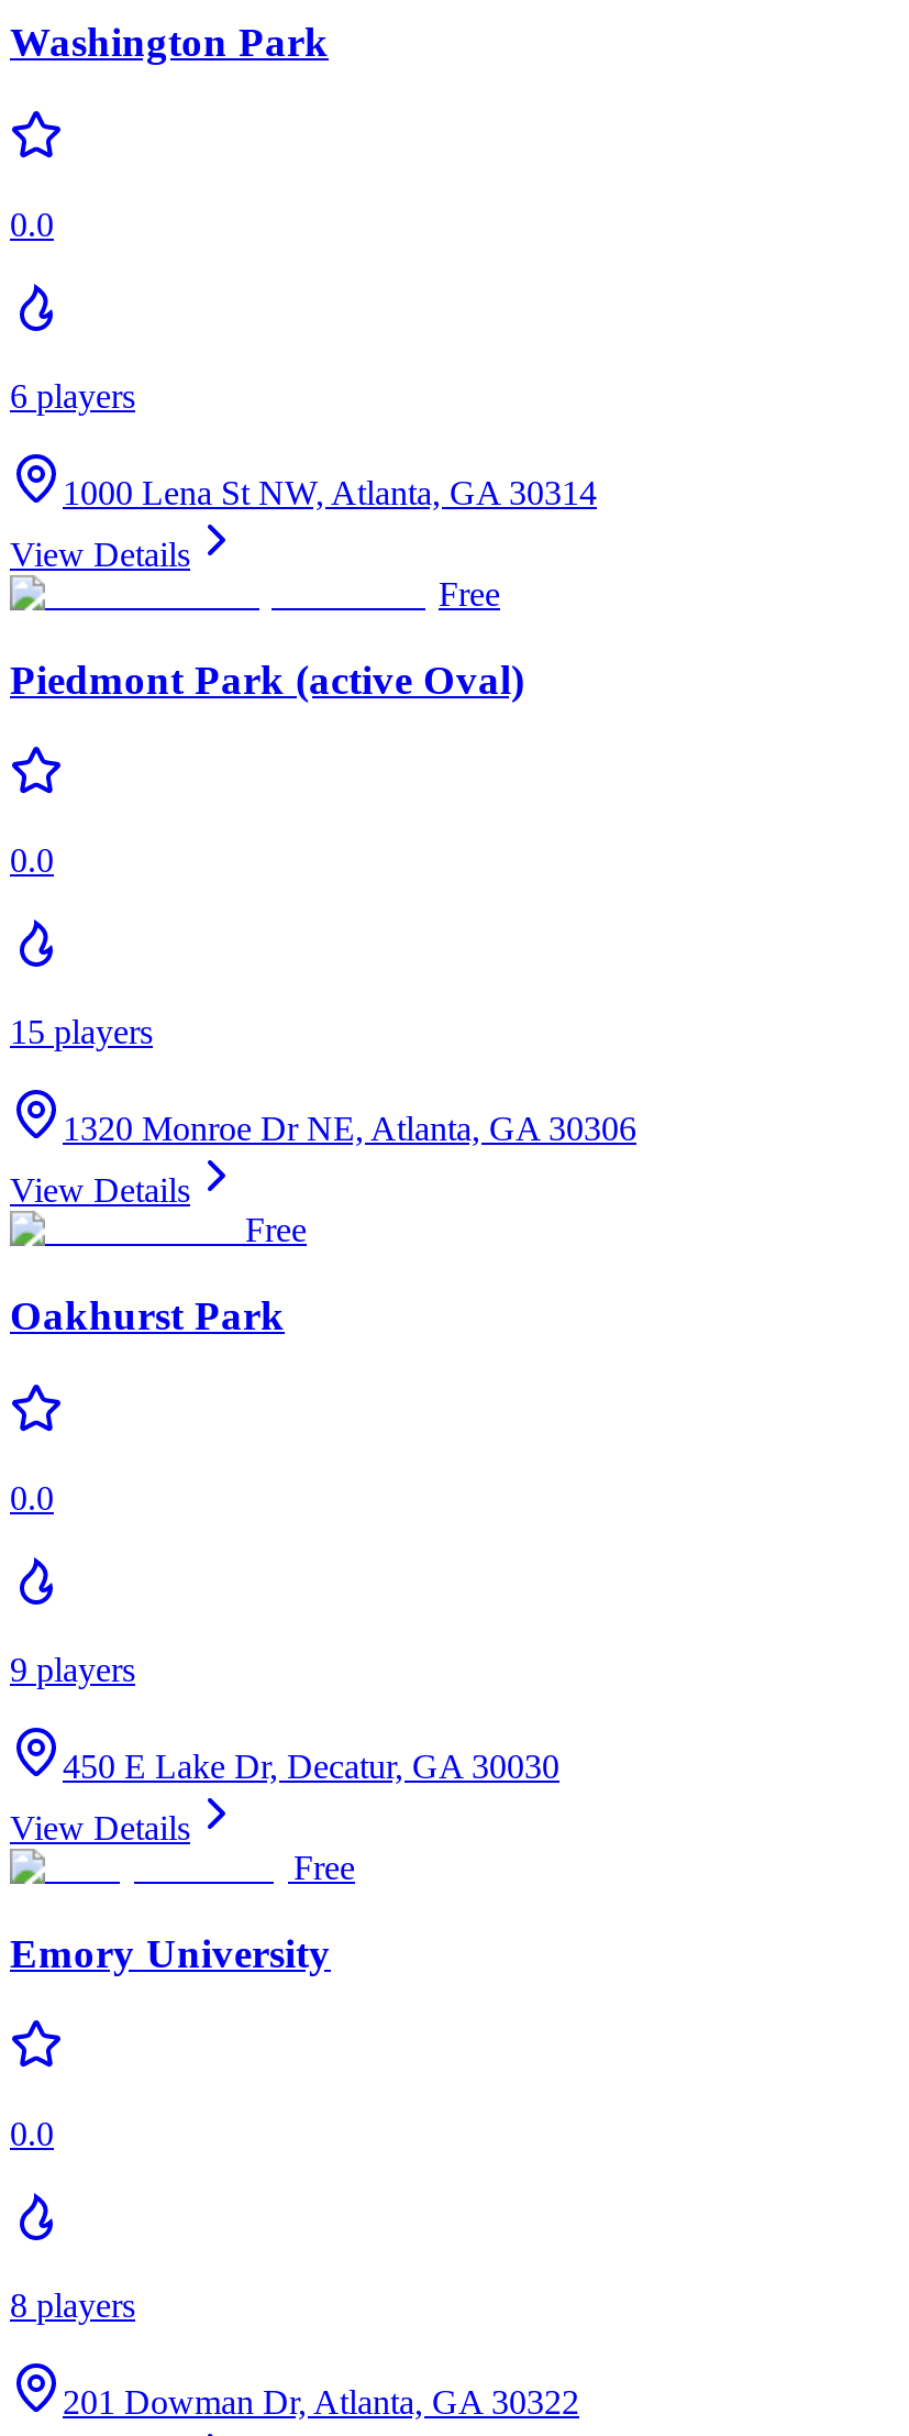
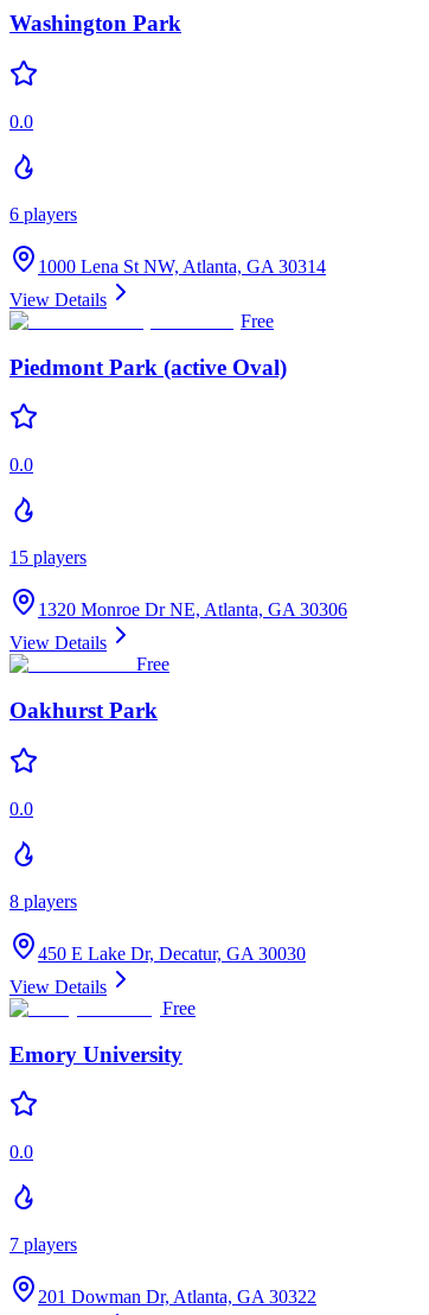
[10,1650,135,1688] 9 players -> [9,891,77,911] 8 players
[10,2287,135,2324] 8 players -> [9,1235,77,1255] 7 players

